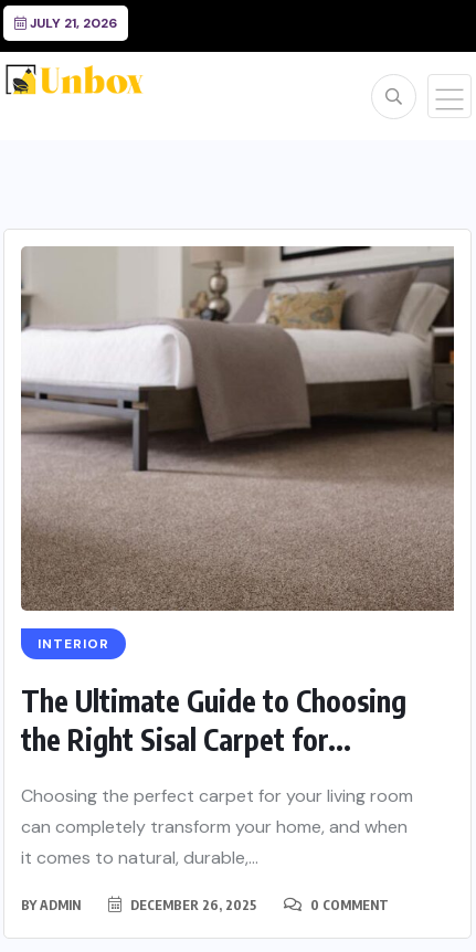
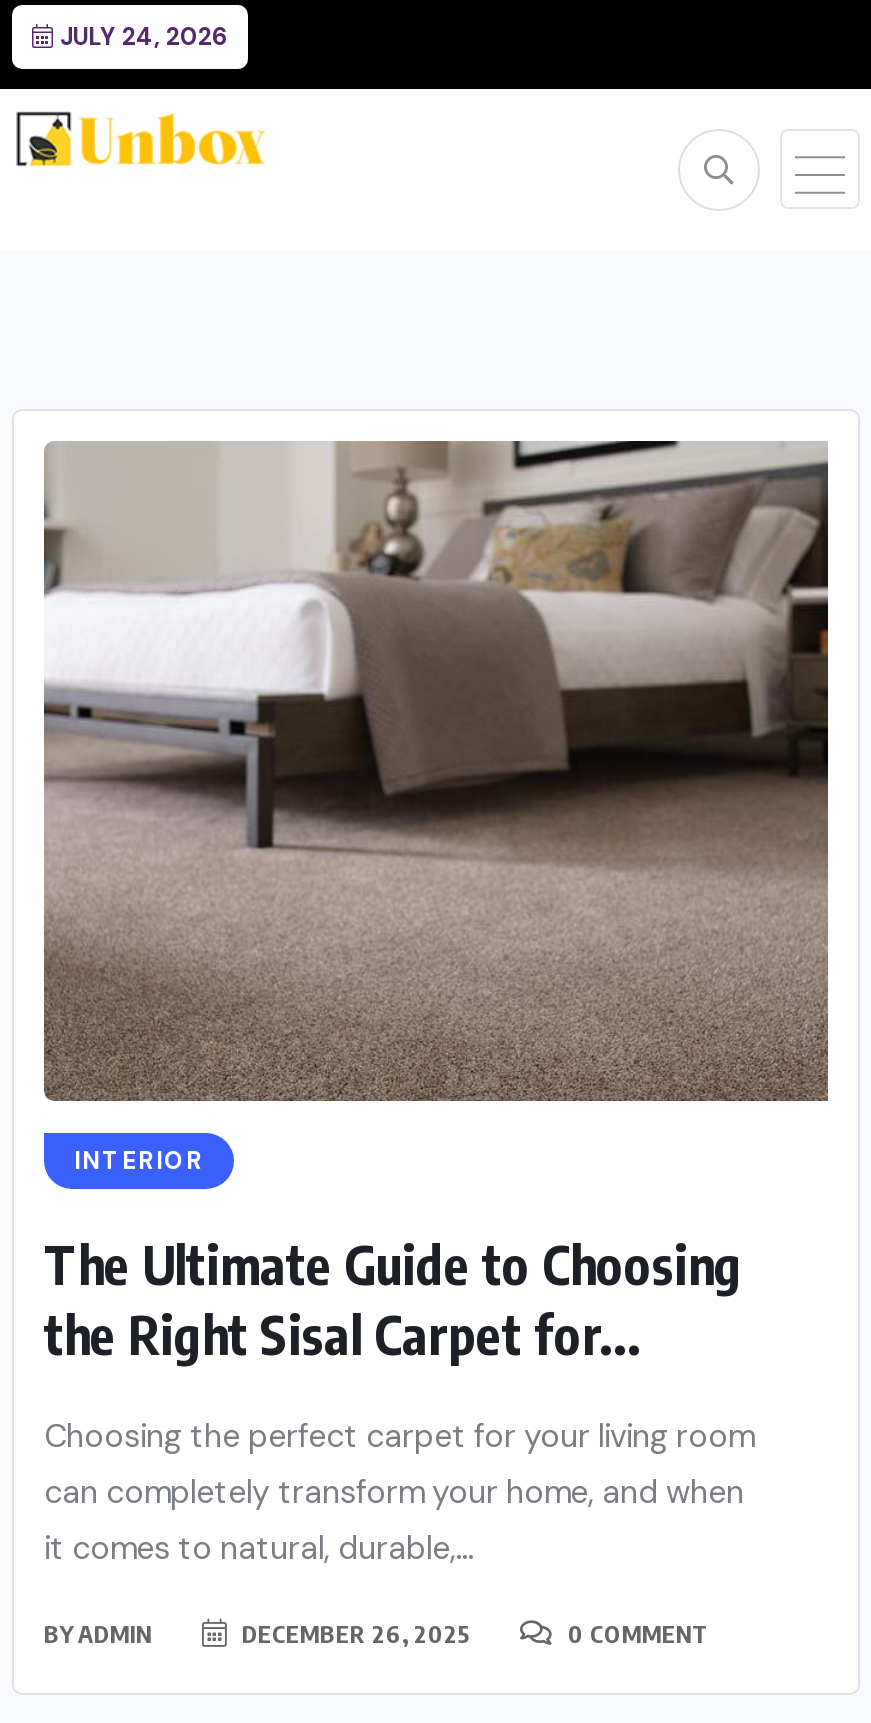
[27,14,117,32] JULY 21, 2026 -> [54,21,228,53] JULY 24, 2026

